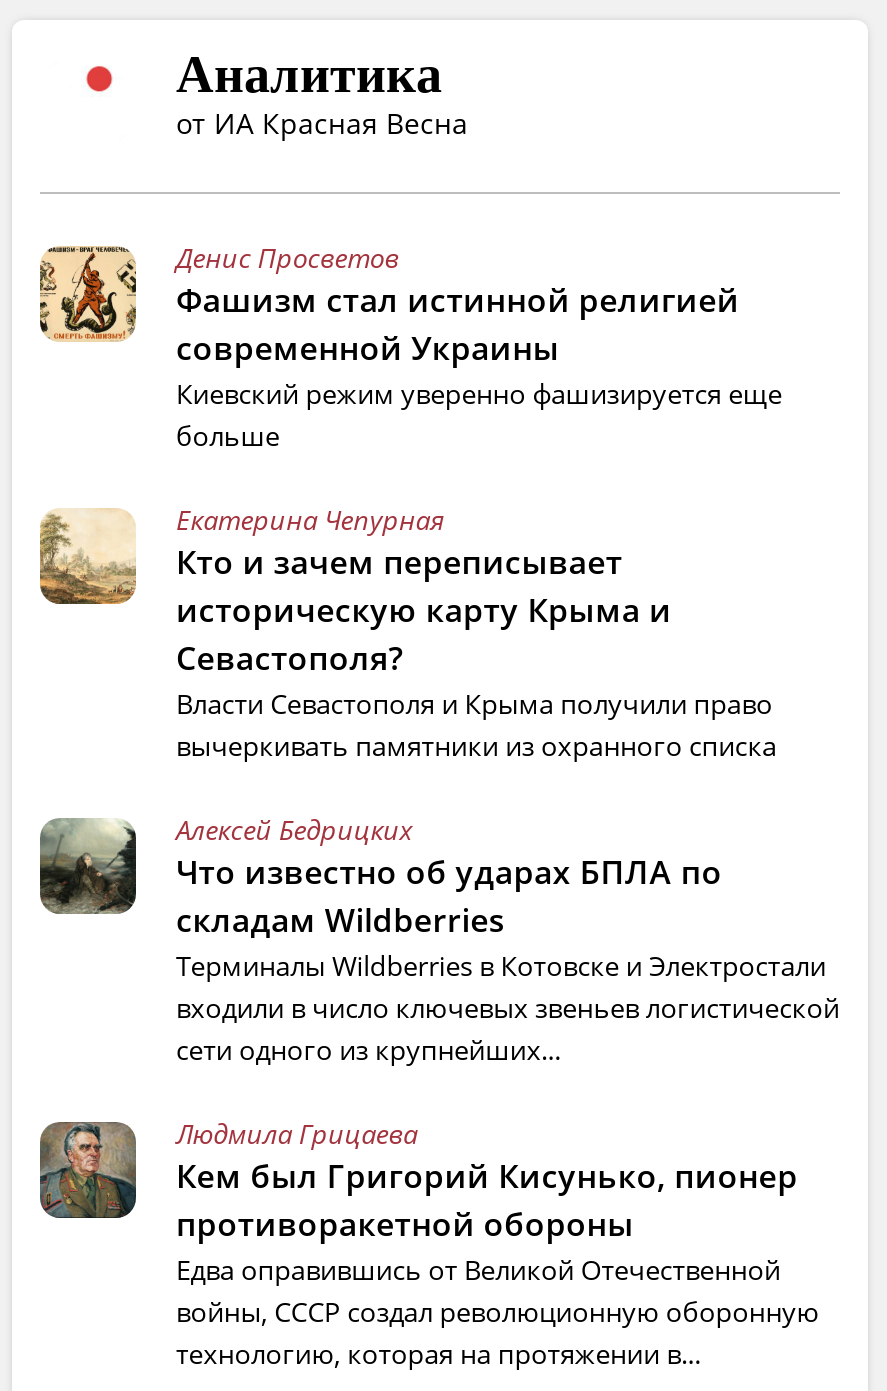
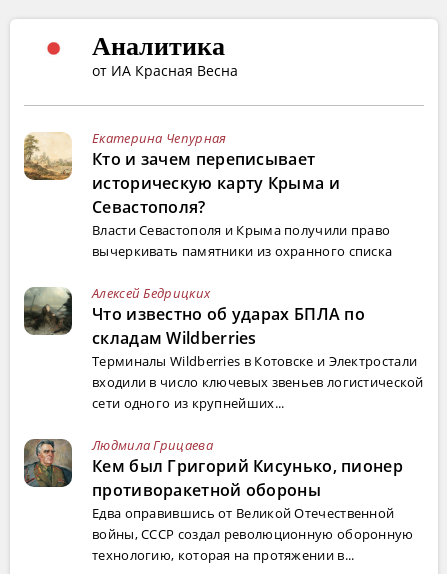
[38,240,782,454] [image] | Денис Просветов | Фашизм стал истинной религией | современной Украины | Киевский режим уверенно фашизируется еще | больше -> none

